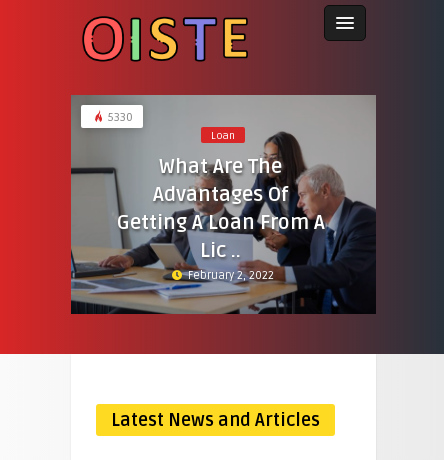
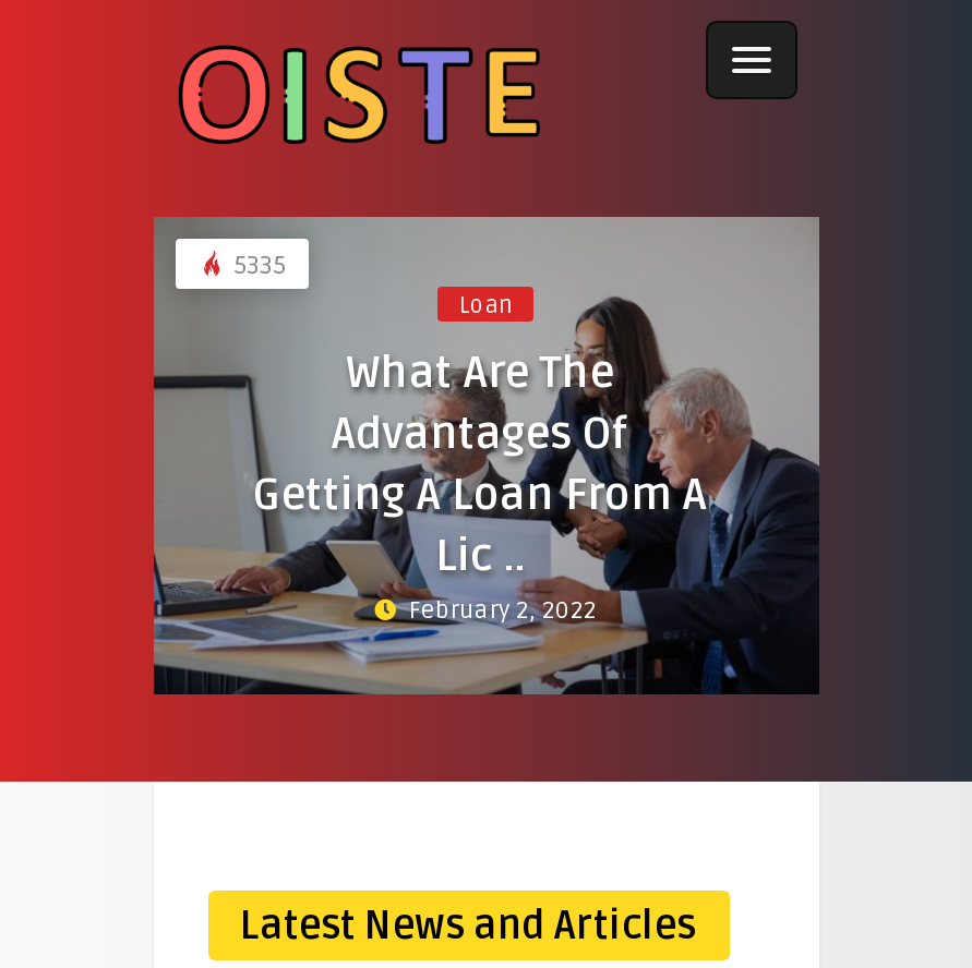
[104,110,132,125] 5330 -> [227,250,286,282] 5335

